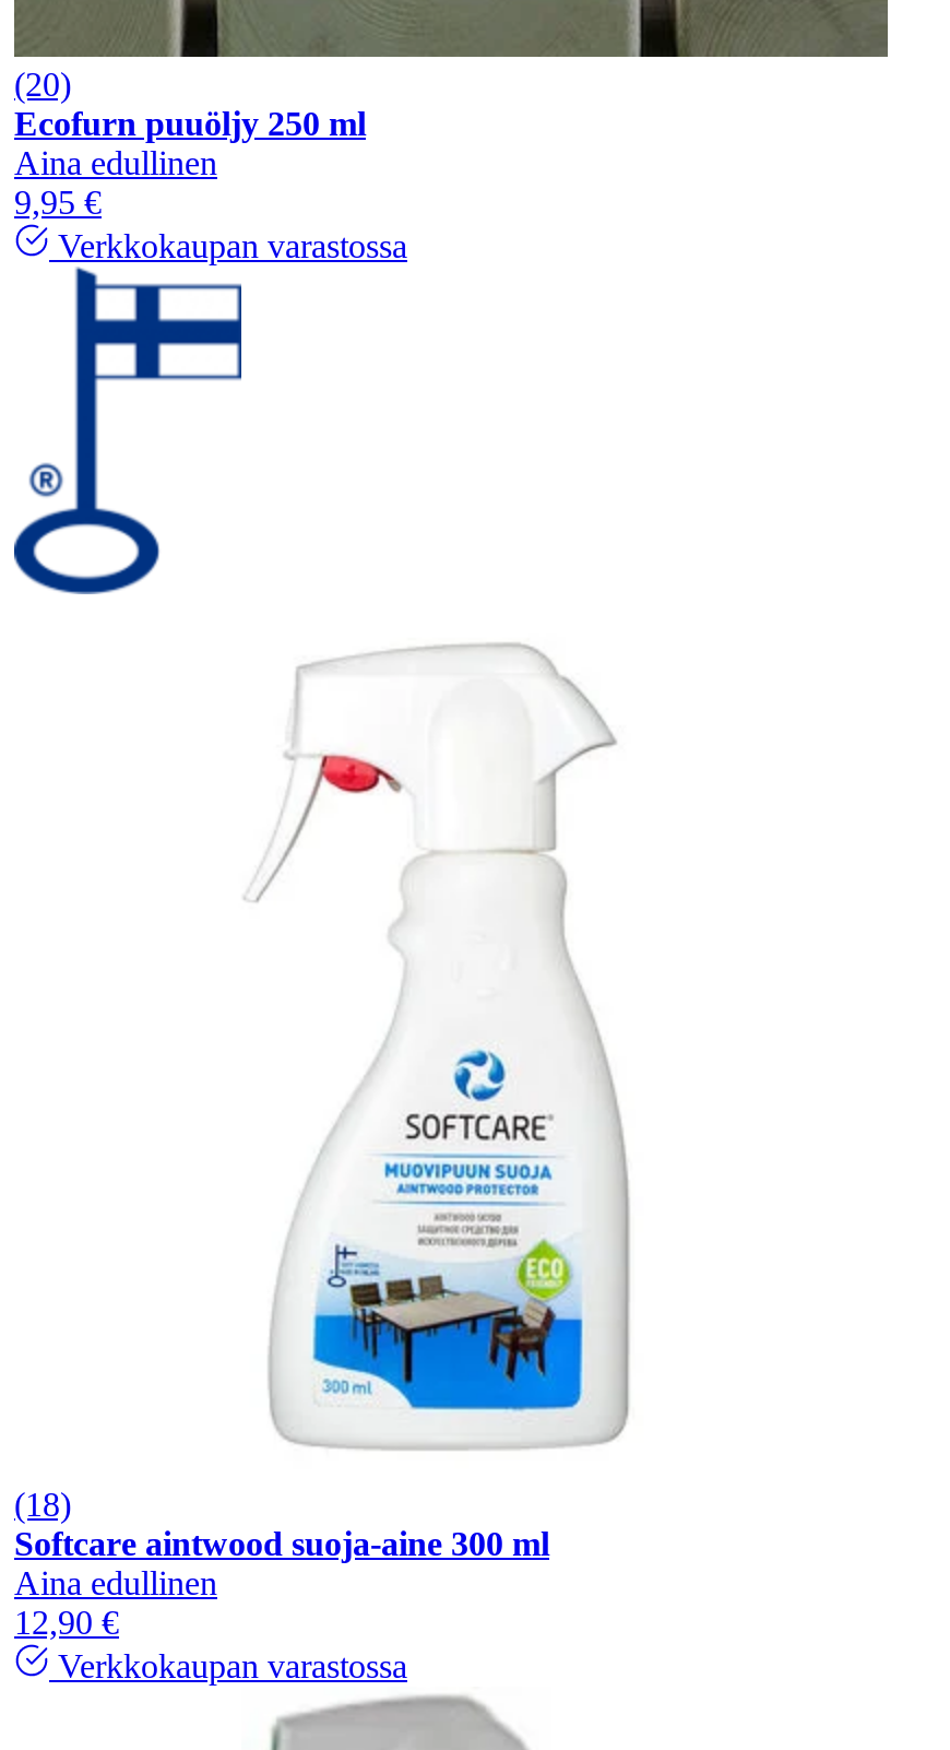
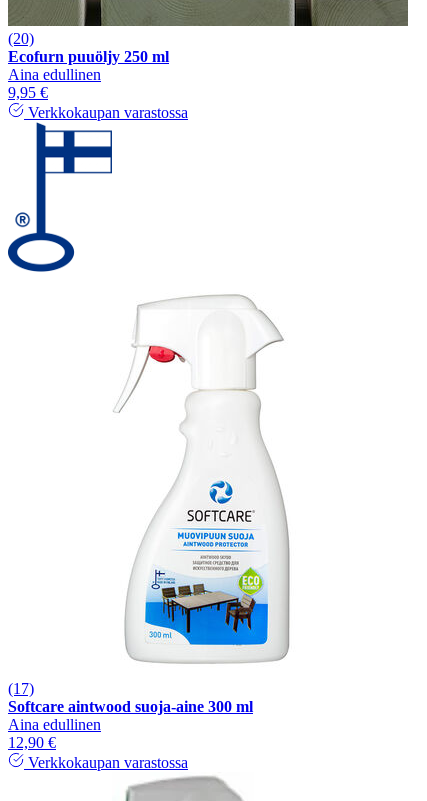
[14,1485,71,1522] (18) -> [8,679,34,696] (17)

